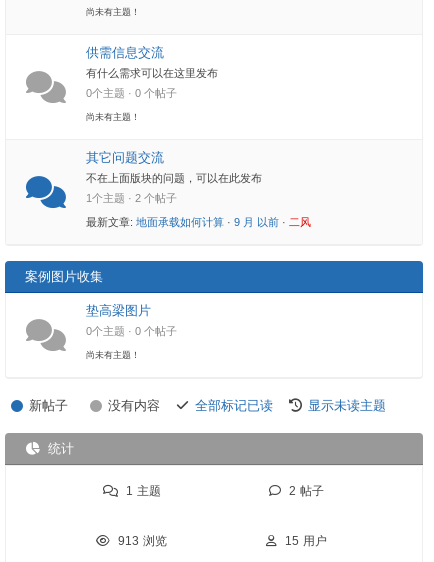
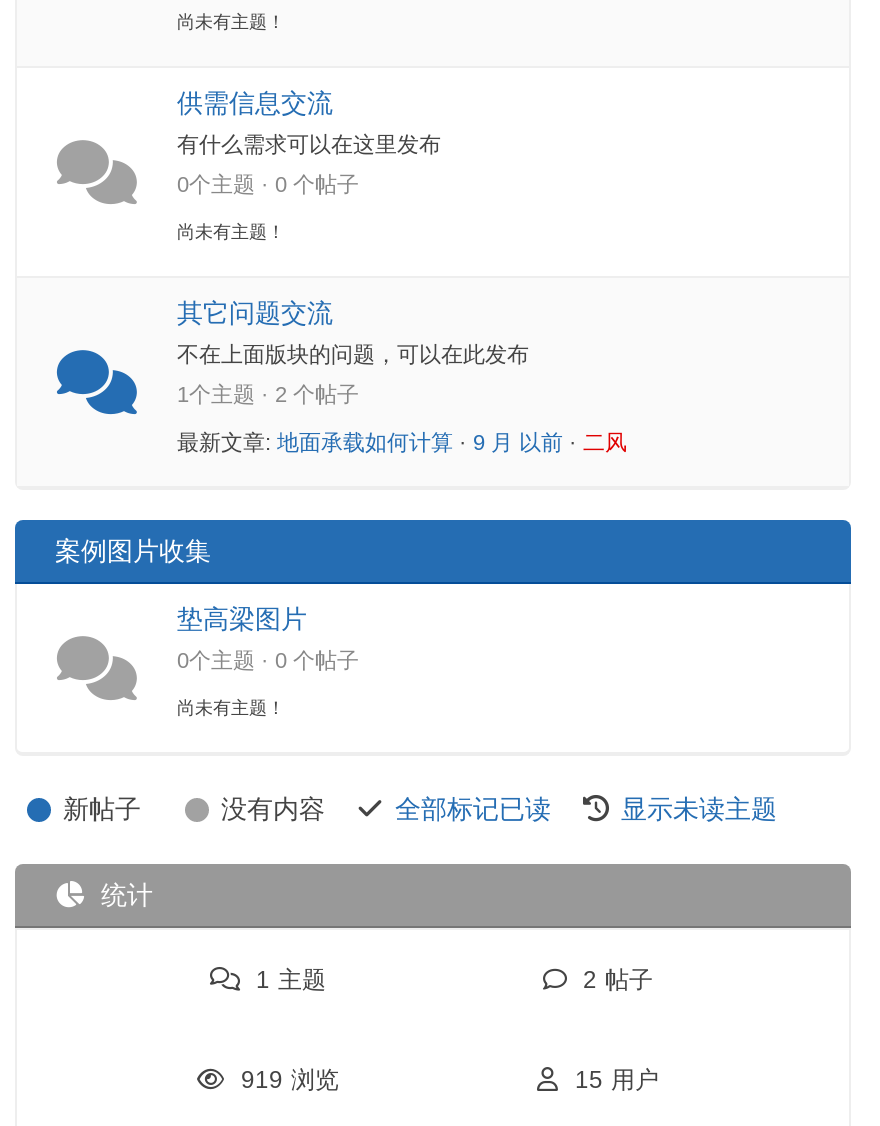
[118,534,167,548] 913 浏览 -> [241,1066,339,1094] 919 浏览

